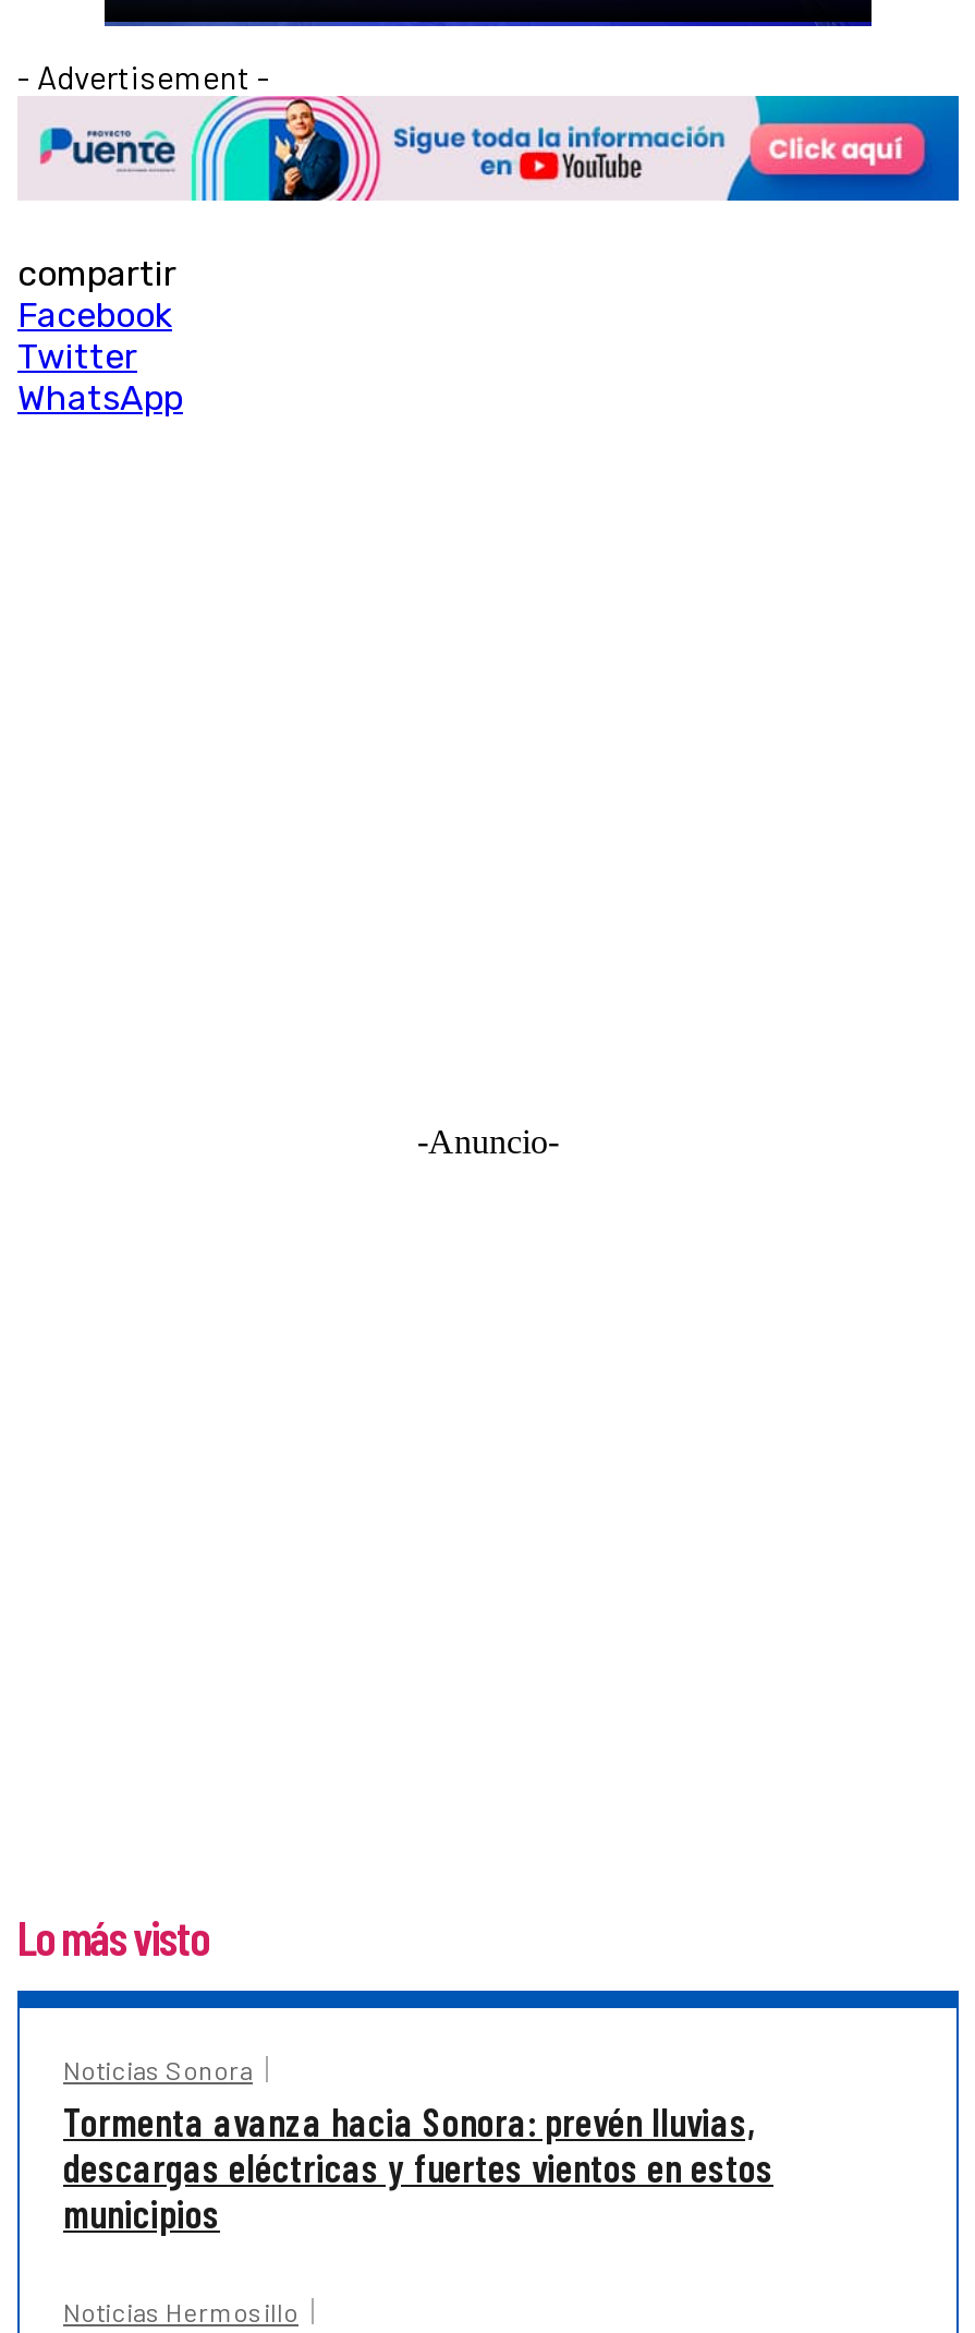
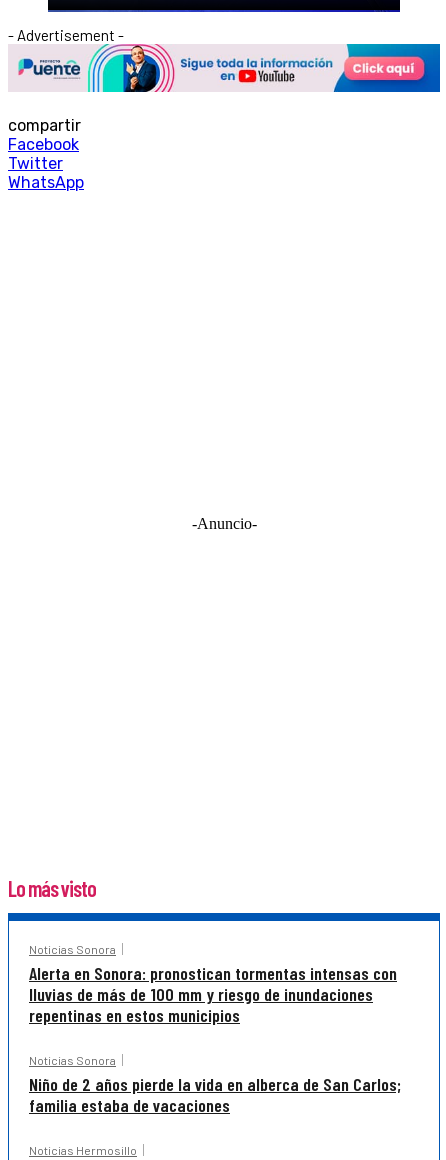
[63,2097,773,2236] Tormenta avanza hacia Sonora: prevén lluvias, | descargas eléctricas y fuertes vientos en estos | municipios -> [29,962,401,1116] Alerta en Sonora: pronostican tormentas intensas con | lluvias de más de 100 mm y riesgo de inundaciones | repentinas en estos municipios | Noticias Sonora | Niño de 2 años pierde la vida en alberca de San Carlos; | familia estaba de vacaciones

